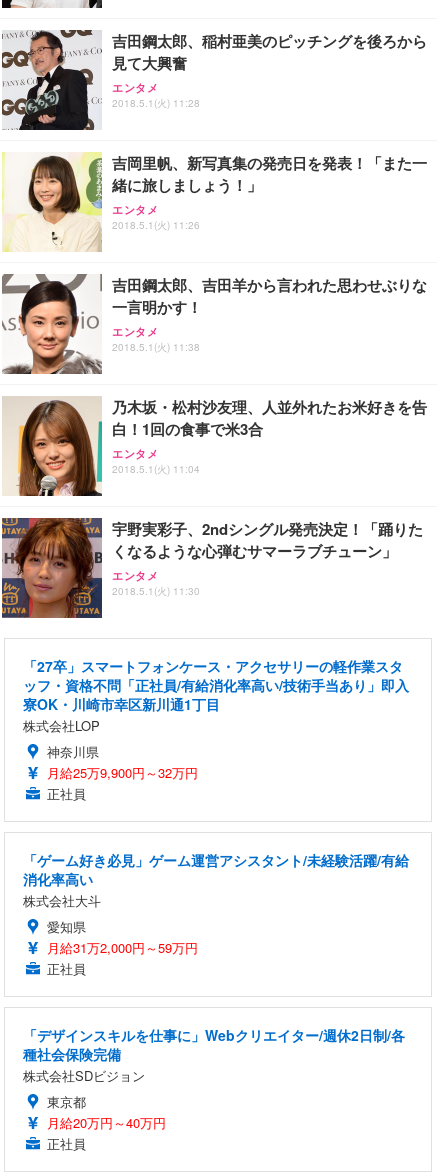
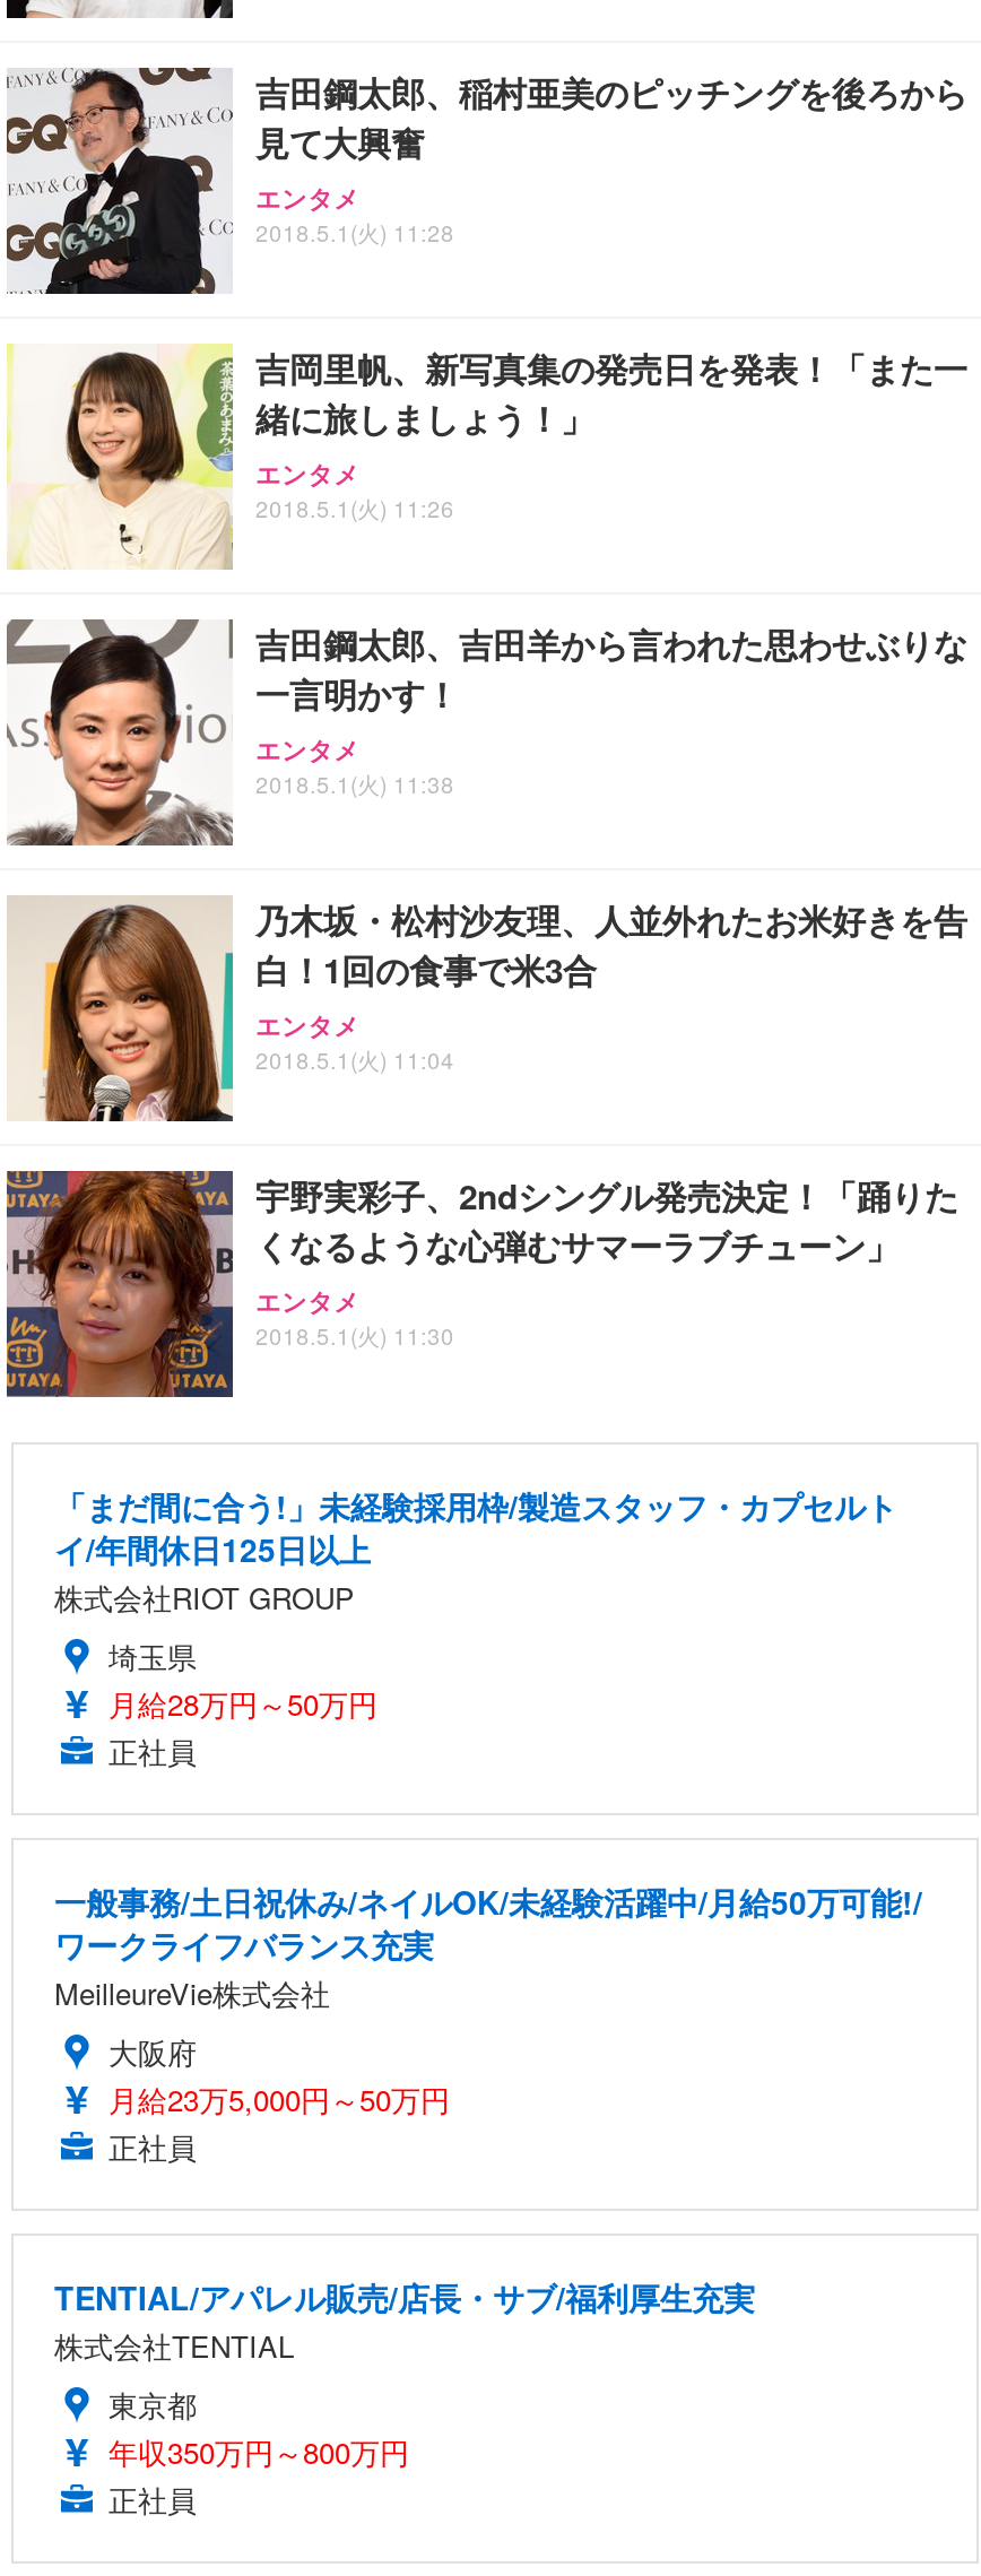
[23,656,409,782] 「27卒」スマートフォンケース・アクセサリーの軽作業スタ | ッフ・資格不問「正社員/有給消化率高い/技術手当あり」即入 | 寮OK・川崎市幸区新川通1丁目 | 株式会社LOP | 神奈川県 | 月給25万9,900円～32万円 -> [54,1483,897,1725] 「まだ間に合う!」未経験採用枠/製造スタッフ・カプセルト | イ/年間休日125日以上 | 株式会社RIOT GROUP | 埼玉県 | 月給28万円～50万円
[23,850,409,957] 「ゲーム好き必見」ゲーム運営アシスタント/未経験活躍/有給 | 消化率高い | 株式会社大斗 | 愛知県 | 月給31万2,000円～59万円 -> [54,1879,922,2120] 一般事務/土日祝休み/ネイルOK/未経験活躍中/月給50万可能!/ | ワークライフバランス充実 | MeilleureVie株式会社 | 大阪府 | 月給23万5,000円～50万円
[23,1025,405,1085] 「デザインスキルを仕事に」Webクリエイター/週休2日制/各 | 種社会保険完備 | 株式会社SDビジョン -> [54,2274,755,2367] TENTIAL/アパレル販売/店長・サブ/福利厚生充実 | 株式会社TENTIAL
[47,1113,166,1132] 月給20万円～40万円 -> [108,2430,409,2473] 年収350万円～800万円

